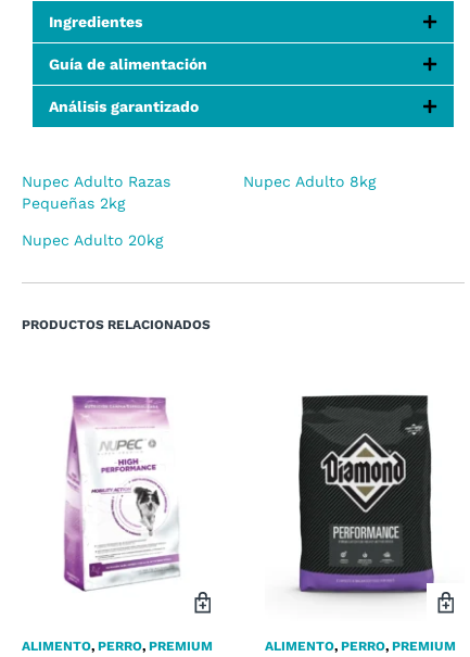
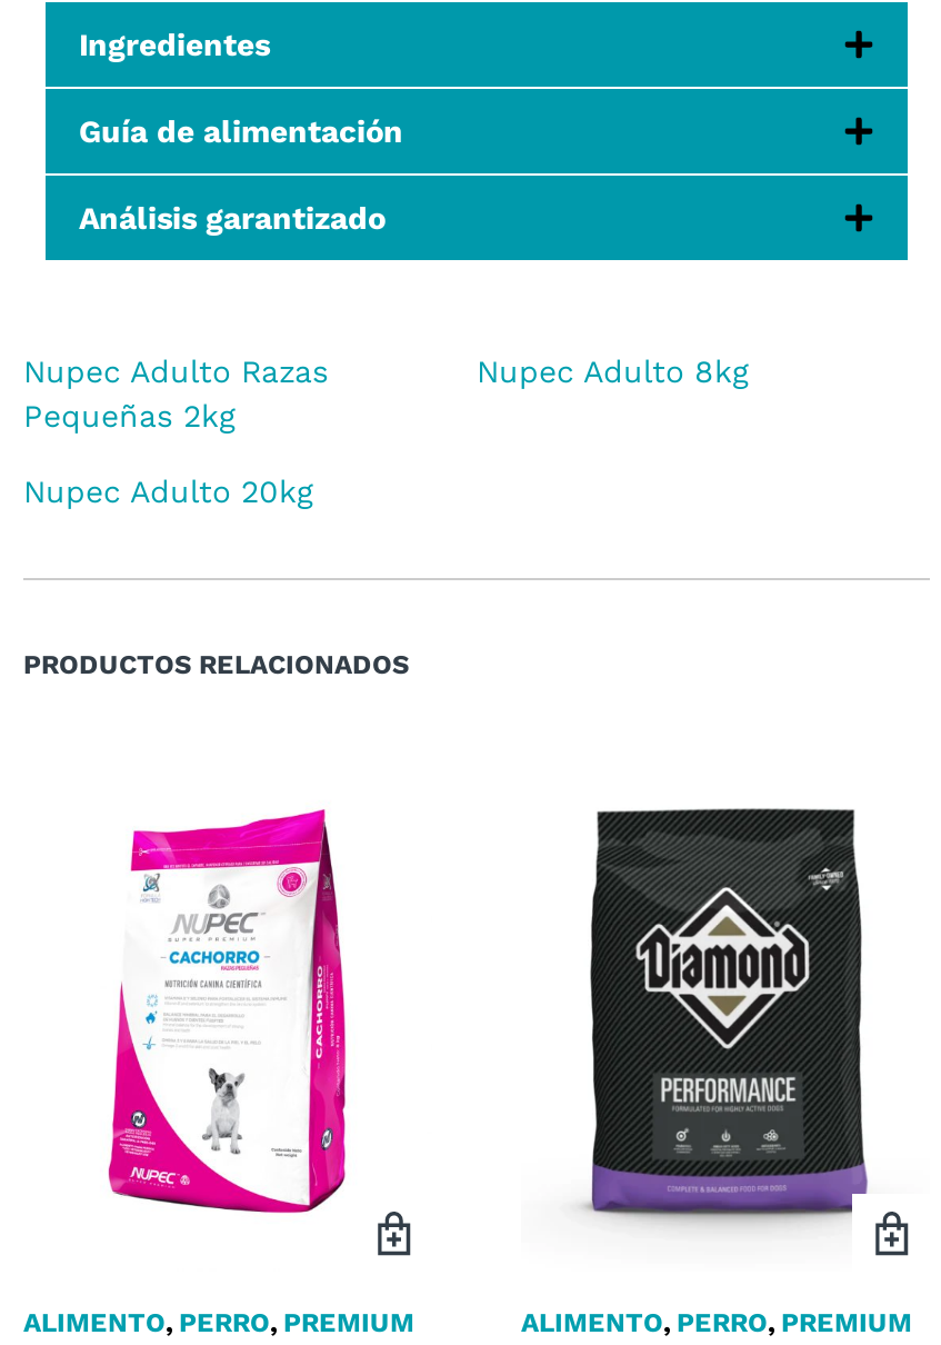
[64,394,180,593] [image] -> [108,807,348,1216] [image]

